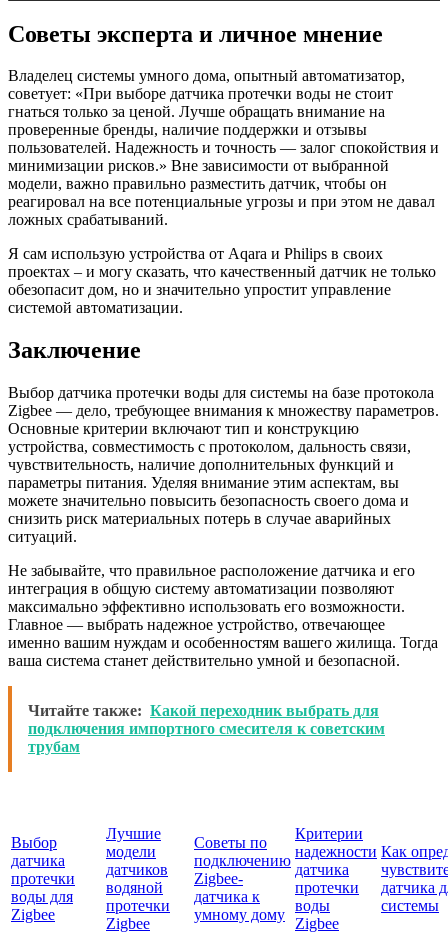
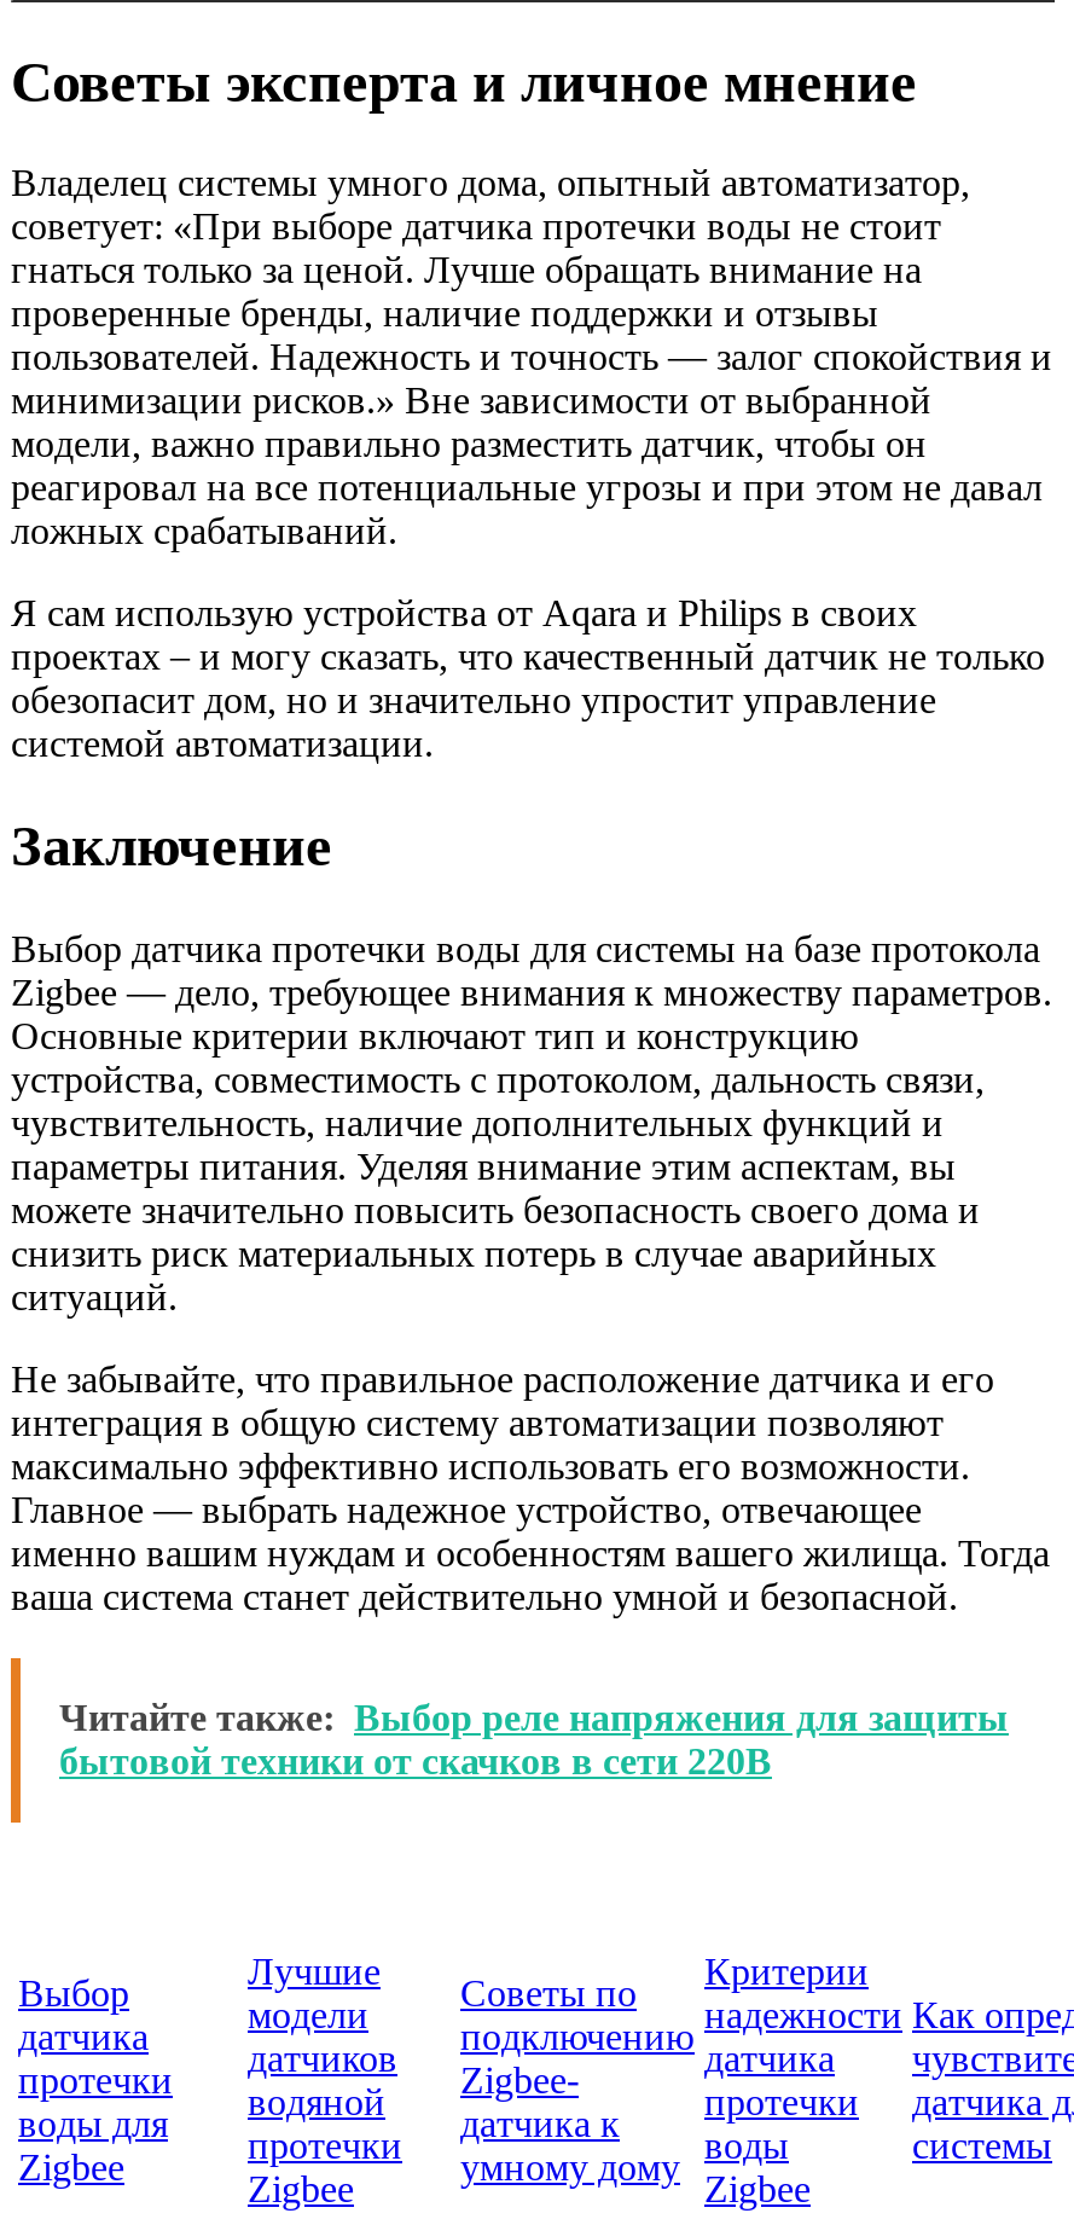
[28,702,385,755] Читайте также: Какой переходник выбрать для | подключения импортного смесителя к советским | трубам -> [59,1698,1009,1782] Читайте также: Выбор реле напряжения для защиты | бытовой техники от скачков в сети 220В

